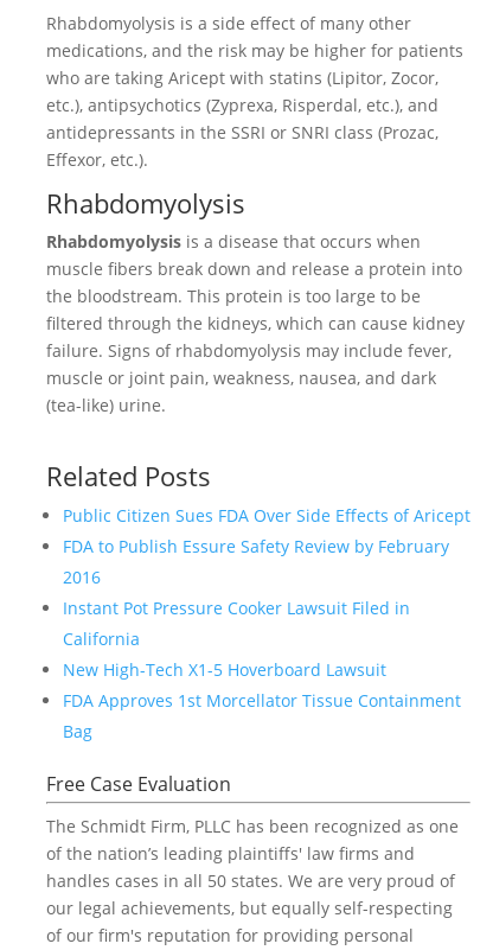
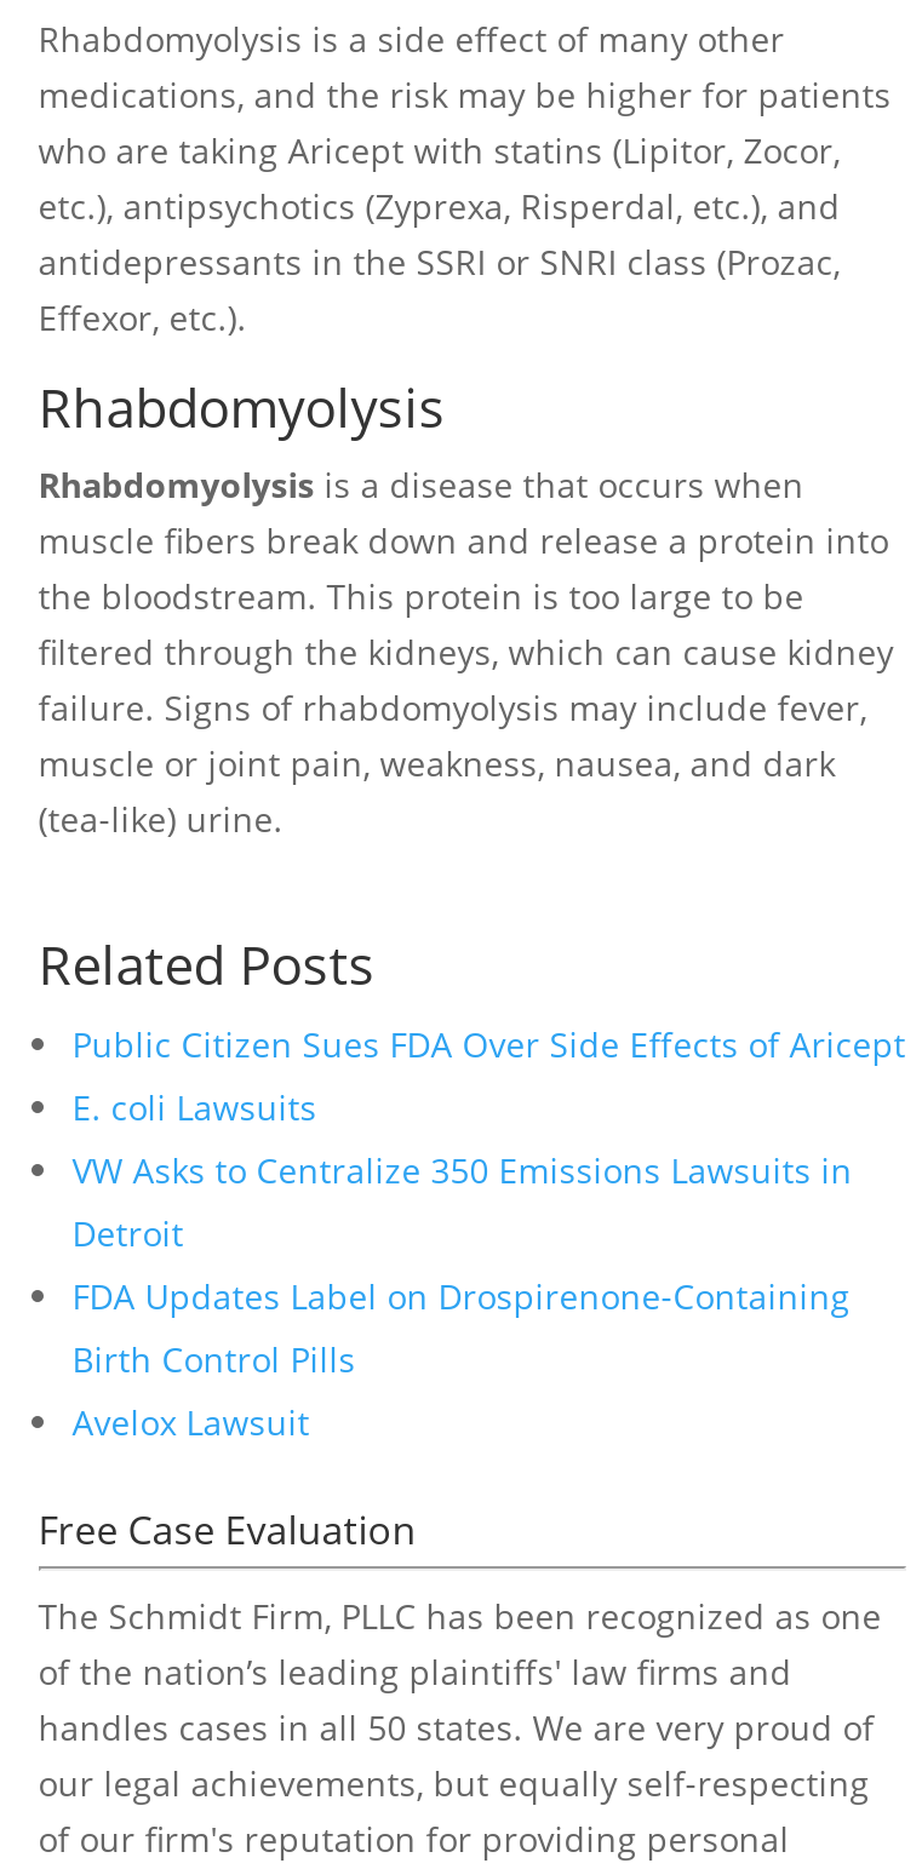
[63,535,461,742] FDA to Publish Essure Safety Review by February | 2016 | Instant Pot Pressure Cooker Lawsuit Filed in | California | New High-Tech X1-5 Hoverboard Lawsuit | FDA Approves 1st Morcellator Tissue Containment | Bag -> [72,1084,852,1445] E. coli Lawsuits | VW Asks to Centralize 350 Emissions Lawsuits in | Detroit | FDA Updates Label on Drospirenone-Containing | Birth Control Pills | Avelox Lawsuit

